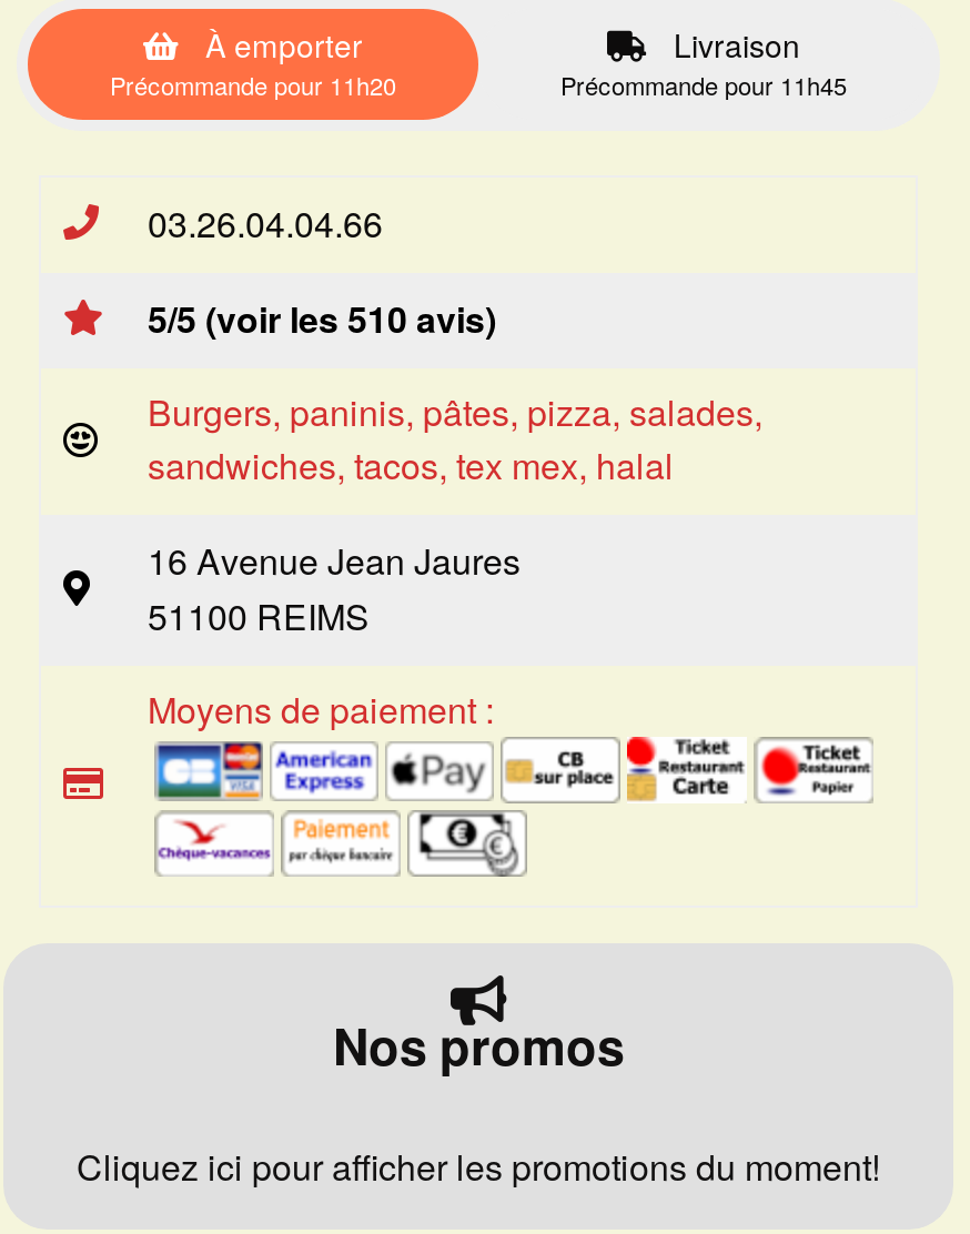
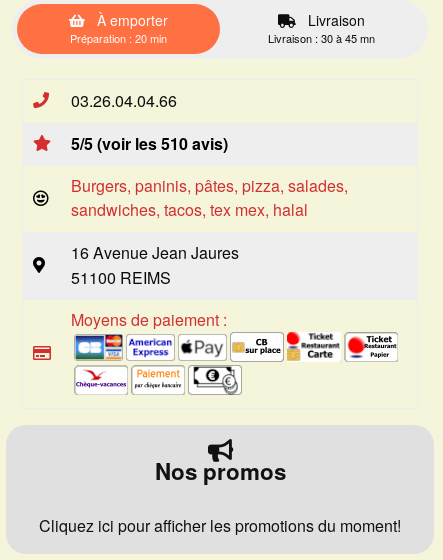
[110,67,396,102] Précommande pour 11h20 -> [70,30,167,46] Préparation : 20 min
[560,67,847,102] Précommande pour 11h45 -> [268,30,375,46] Livraison : 30 à 45 mn

